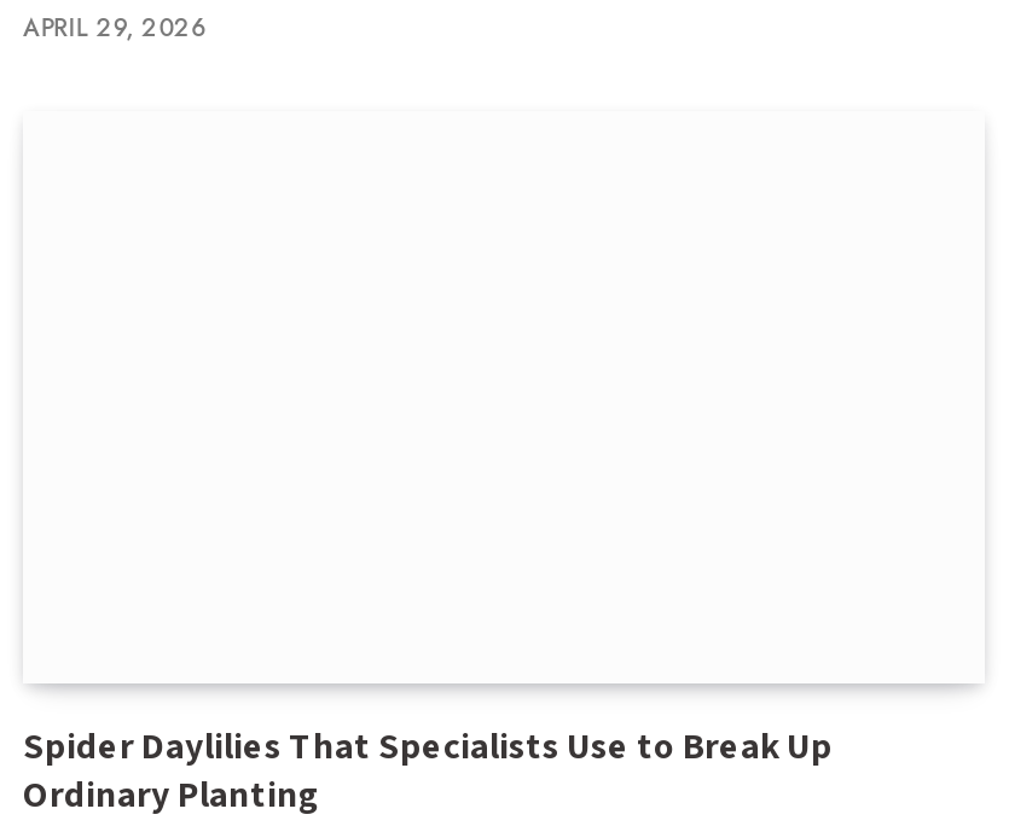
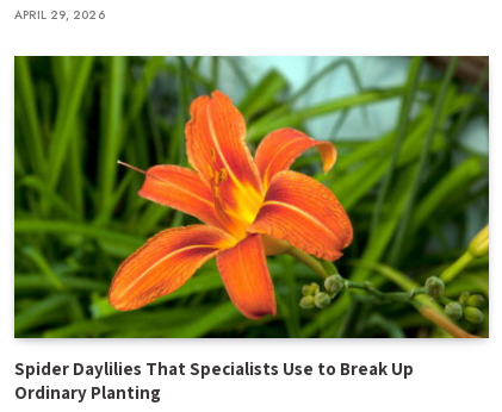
none -> [13,55,490,339] [image]

